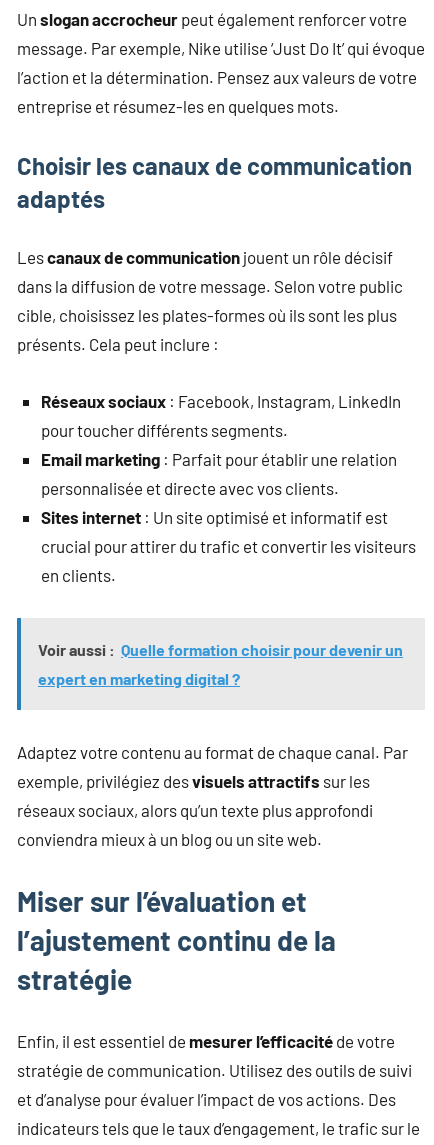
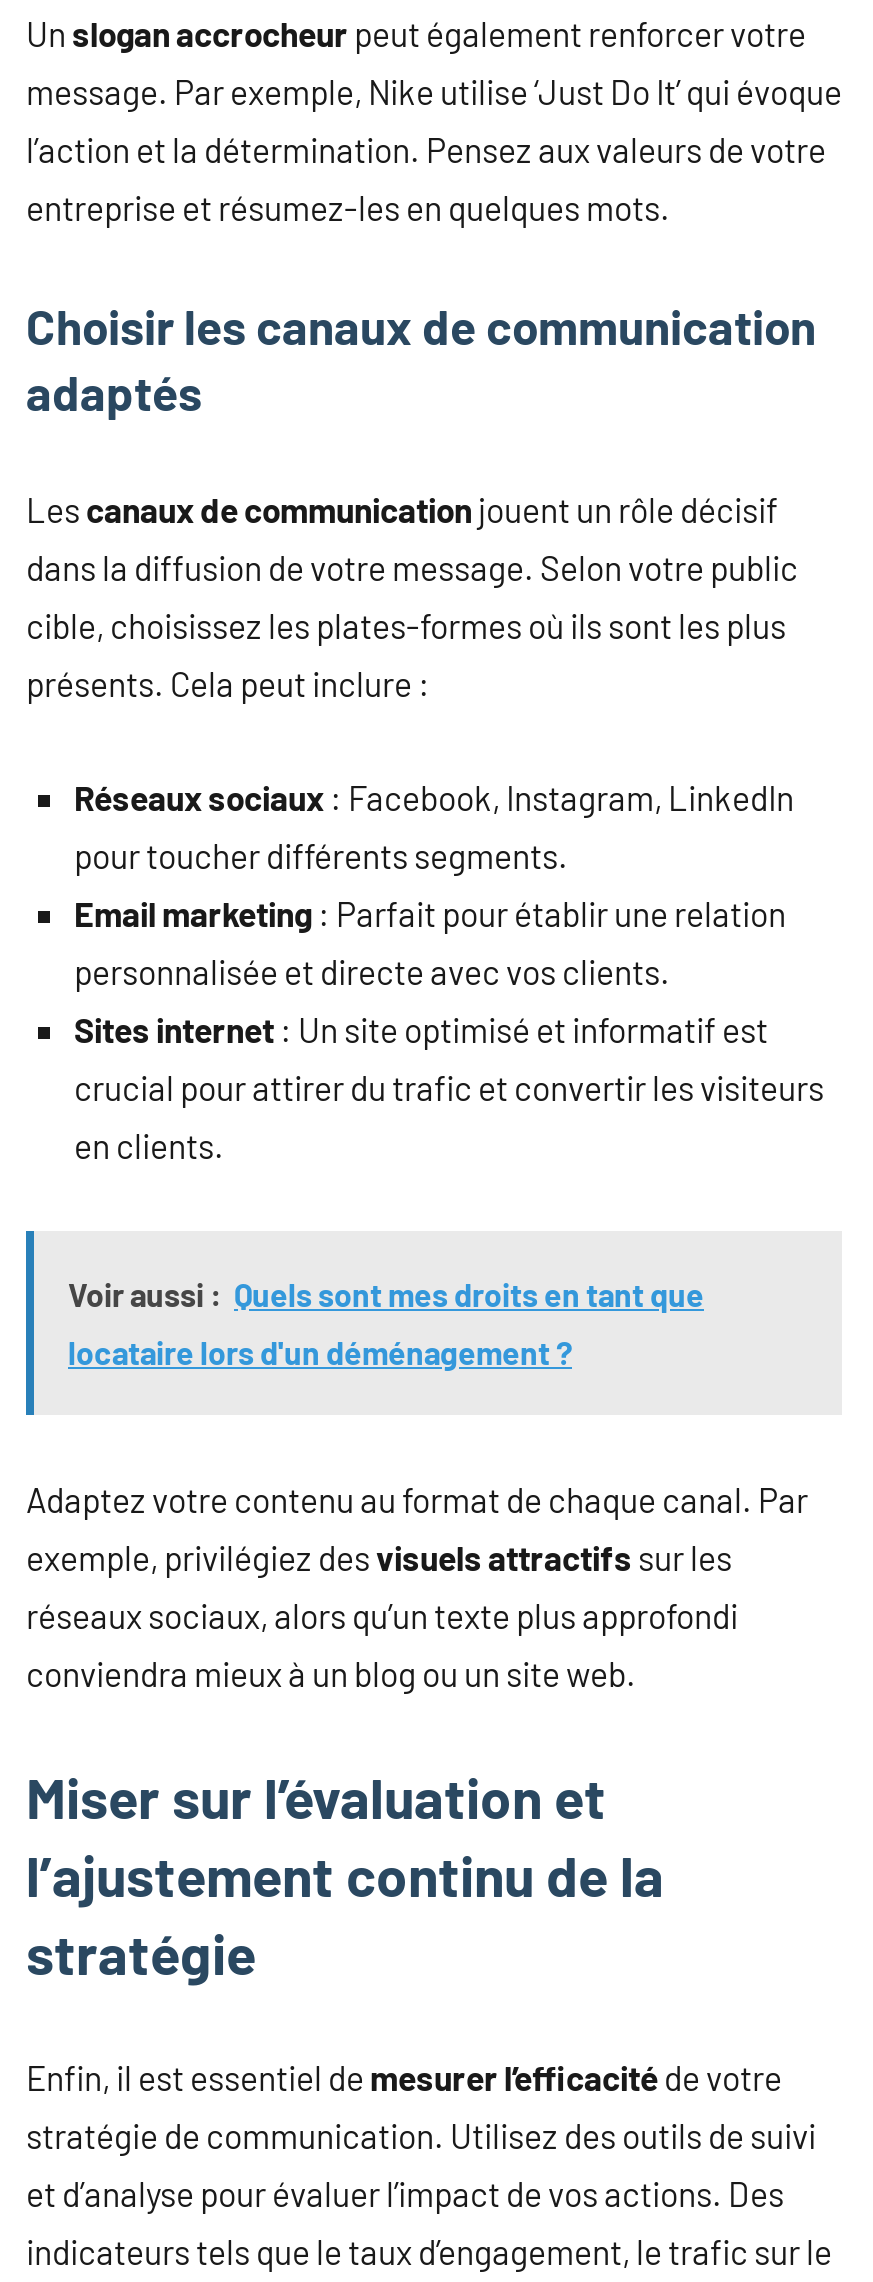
[38,640,403,659] Voir aussi : Quelle formation choisir pour devenir un -> [68,1275,704,1313] Voir aussi : Quels sont mes droits en tant que
[38,669,240,688] expert en marketing digital ? -> [68,1333,572,1371] locataire lors d'un déménagement ?

